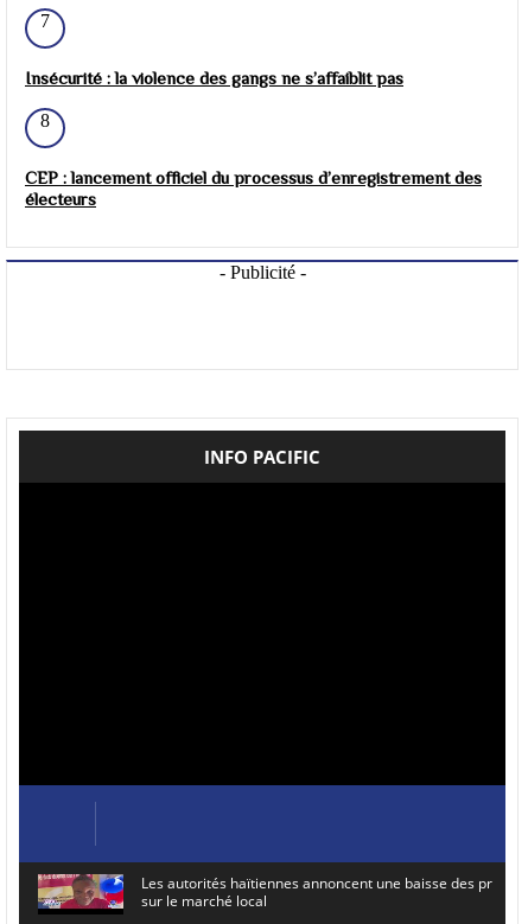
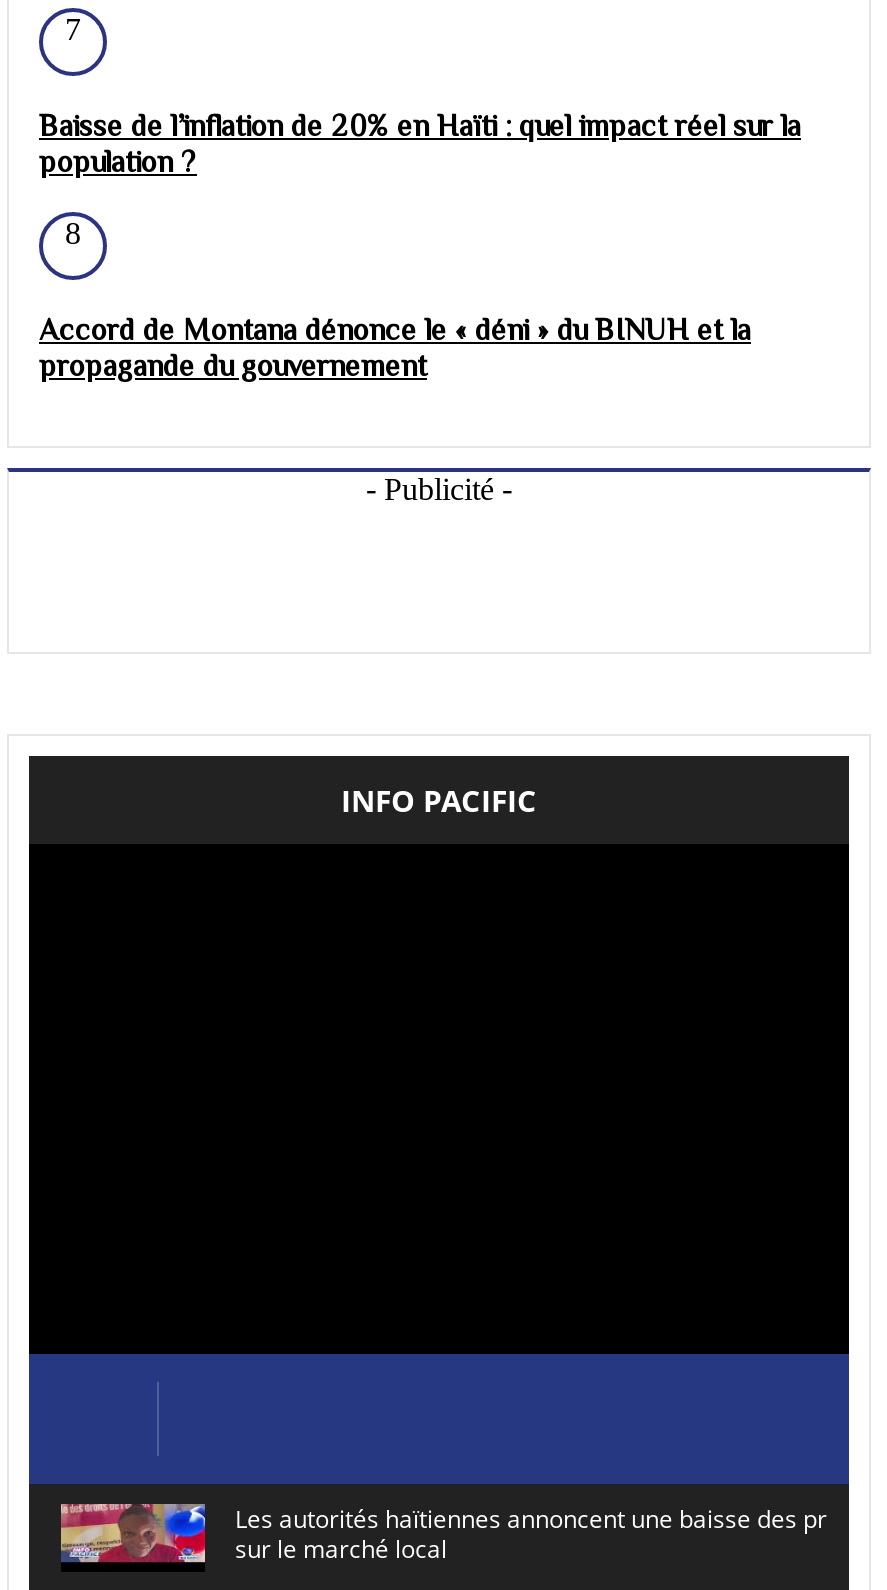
[25,68,403,88] Insécurité : la violence des gangs ne s’affaiblit pas -> [39,108,801,178] Baisse de l’inflation de 20% en Haïti : quel impact réel sur la | population ?
[25,167,482,209] CEP : lancement officiel du processus d’enregistrement des | électeurs -> [39,312,751,382] Accord de Montana dénonce le « déni » du BINUH et la | propagande du gouvernement

